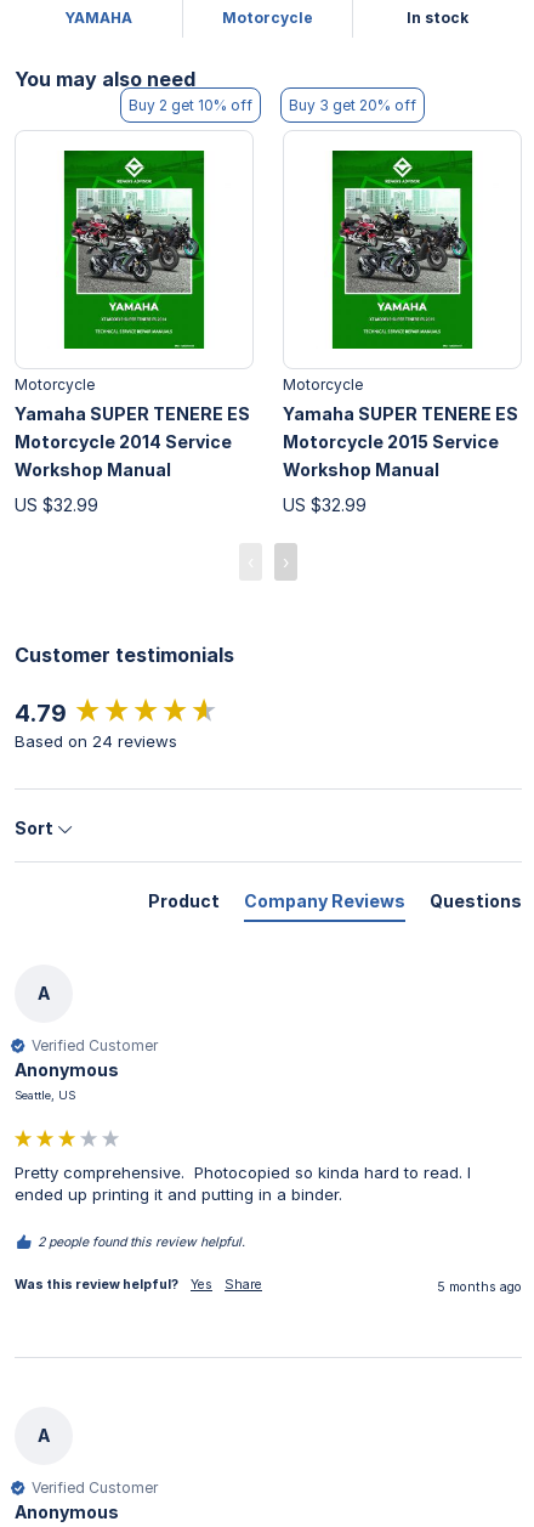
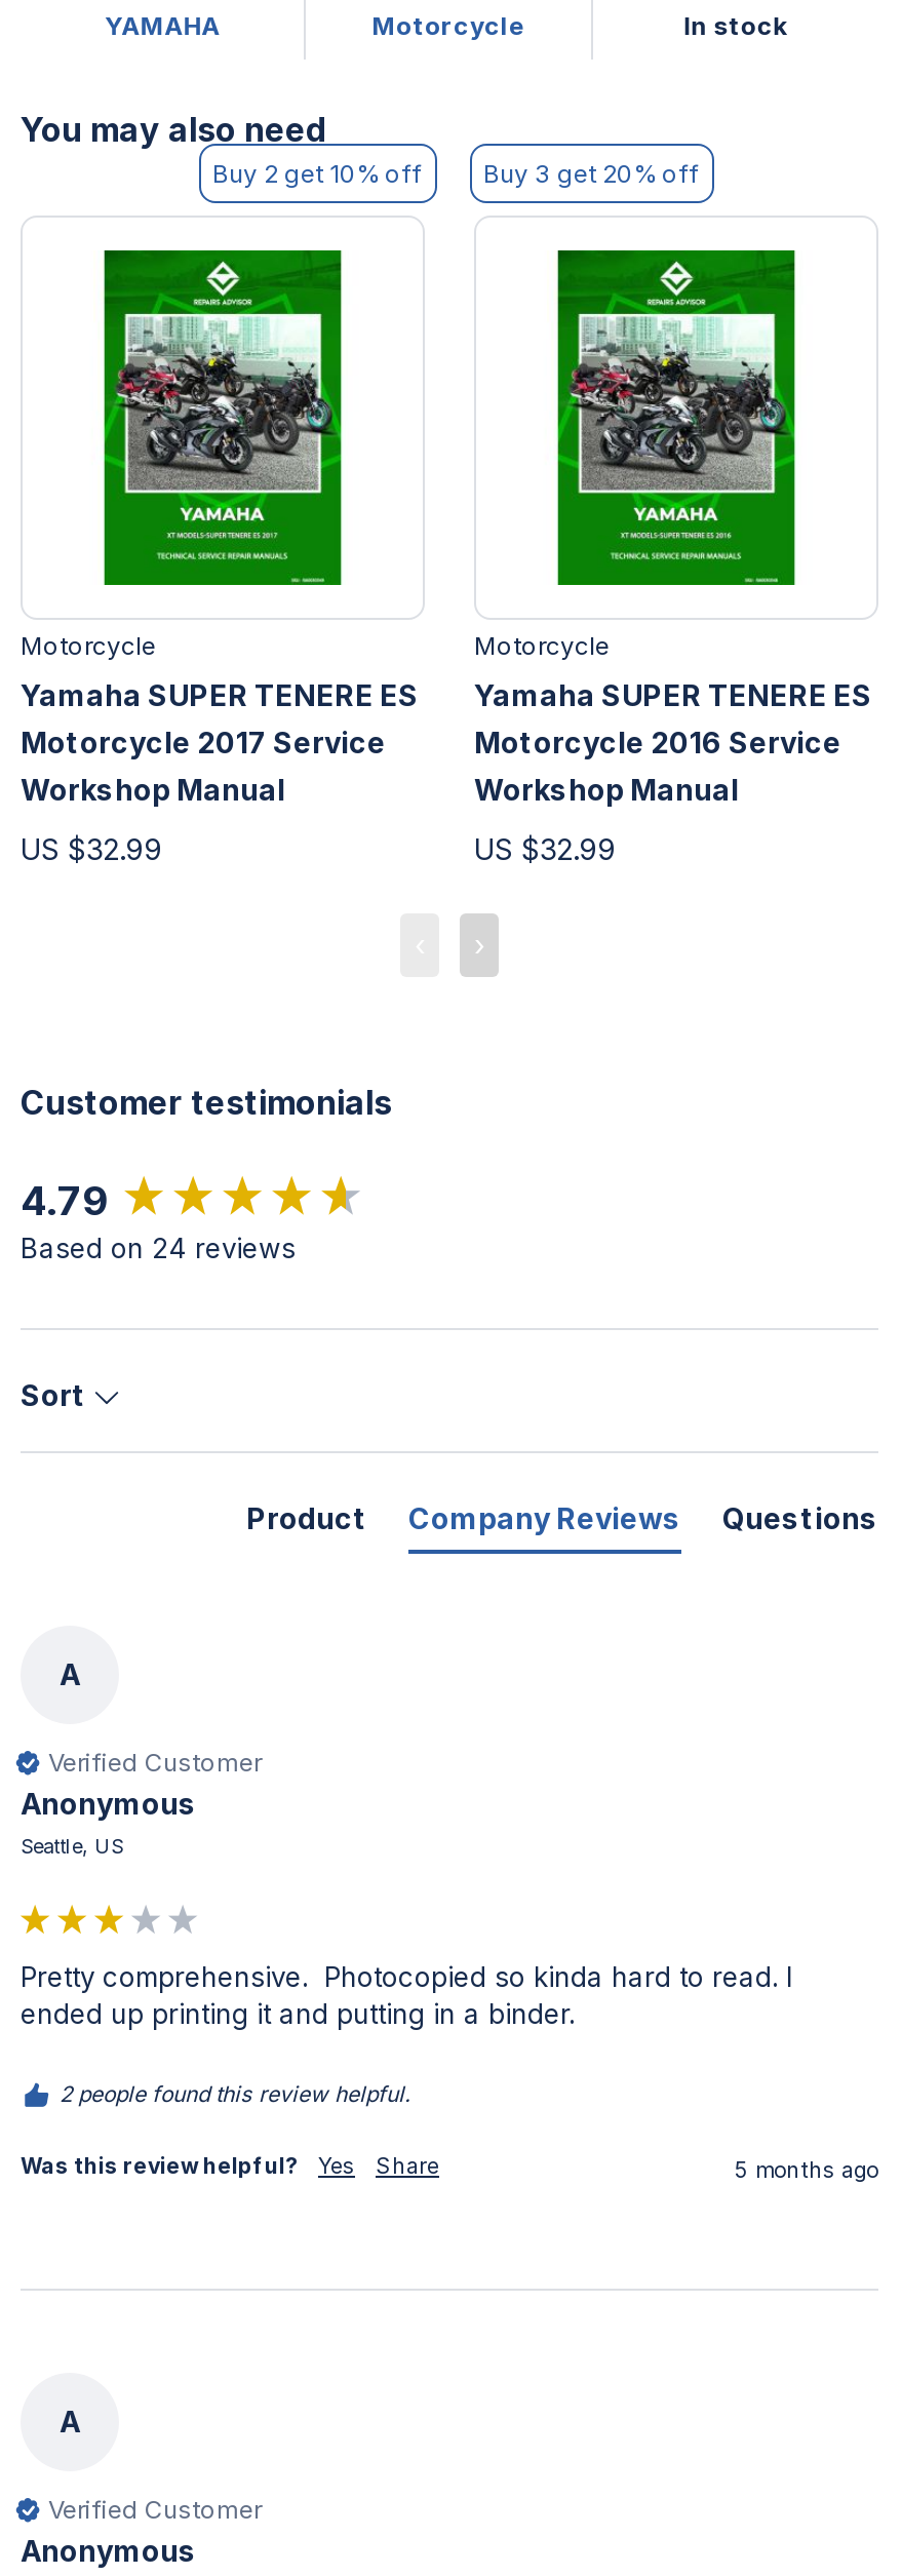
[15,431,232,452] Motorcycle 2014 Service -> [21,724,386,759] Motorcycle 2017 Service
[283,431,499,452] Motorcycle 2015 Service -> [474,724,841,759] Motorcycle 2016 Service

